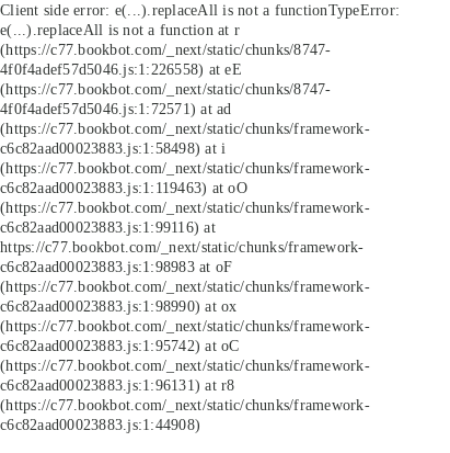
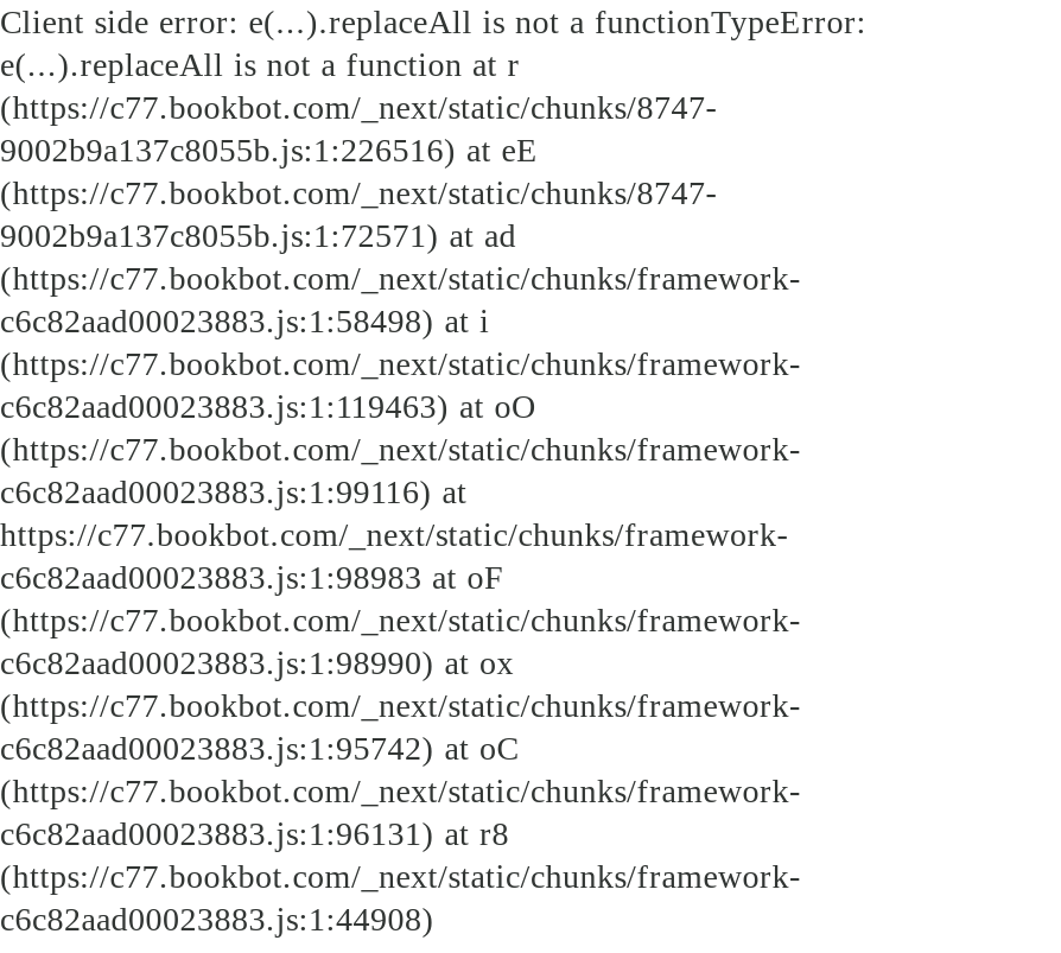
[0,60,242,78] 4f0f4adef57d5046.js:1:226558) at eE -> [0,131,538,169] 9002b9a137c8055b.js:1:226516) at eE
[0,100,232,117] 4f0f4adef57d5046.js:1:72571) at ad -> [0,216,516,254] 9002b9a137c8055b.js:1:72571) at ad

